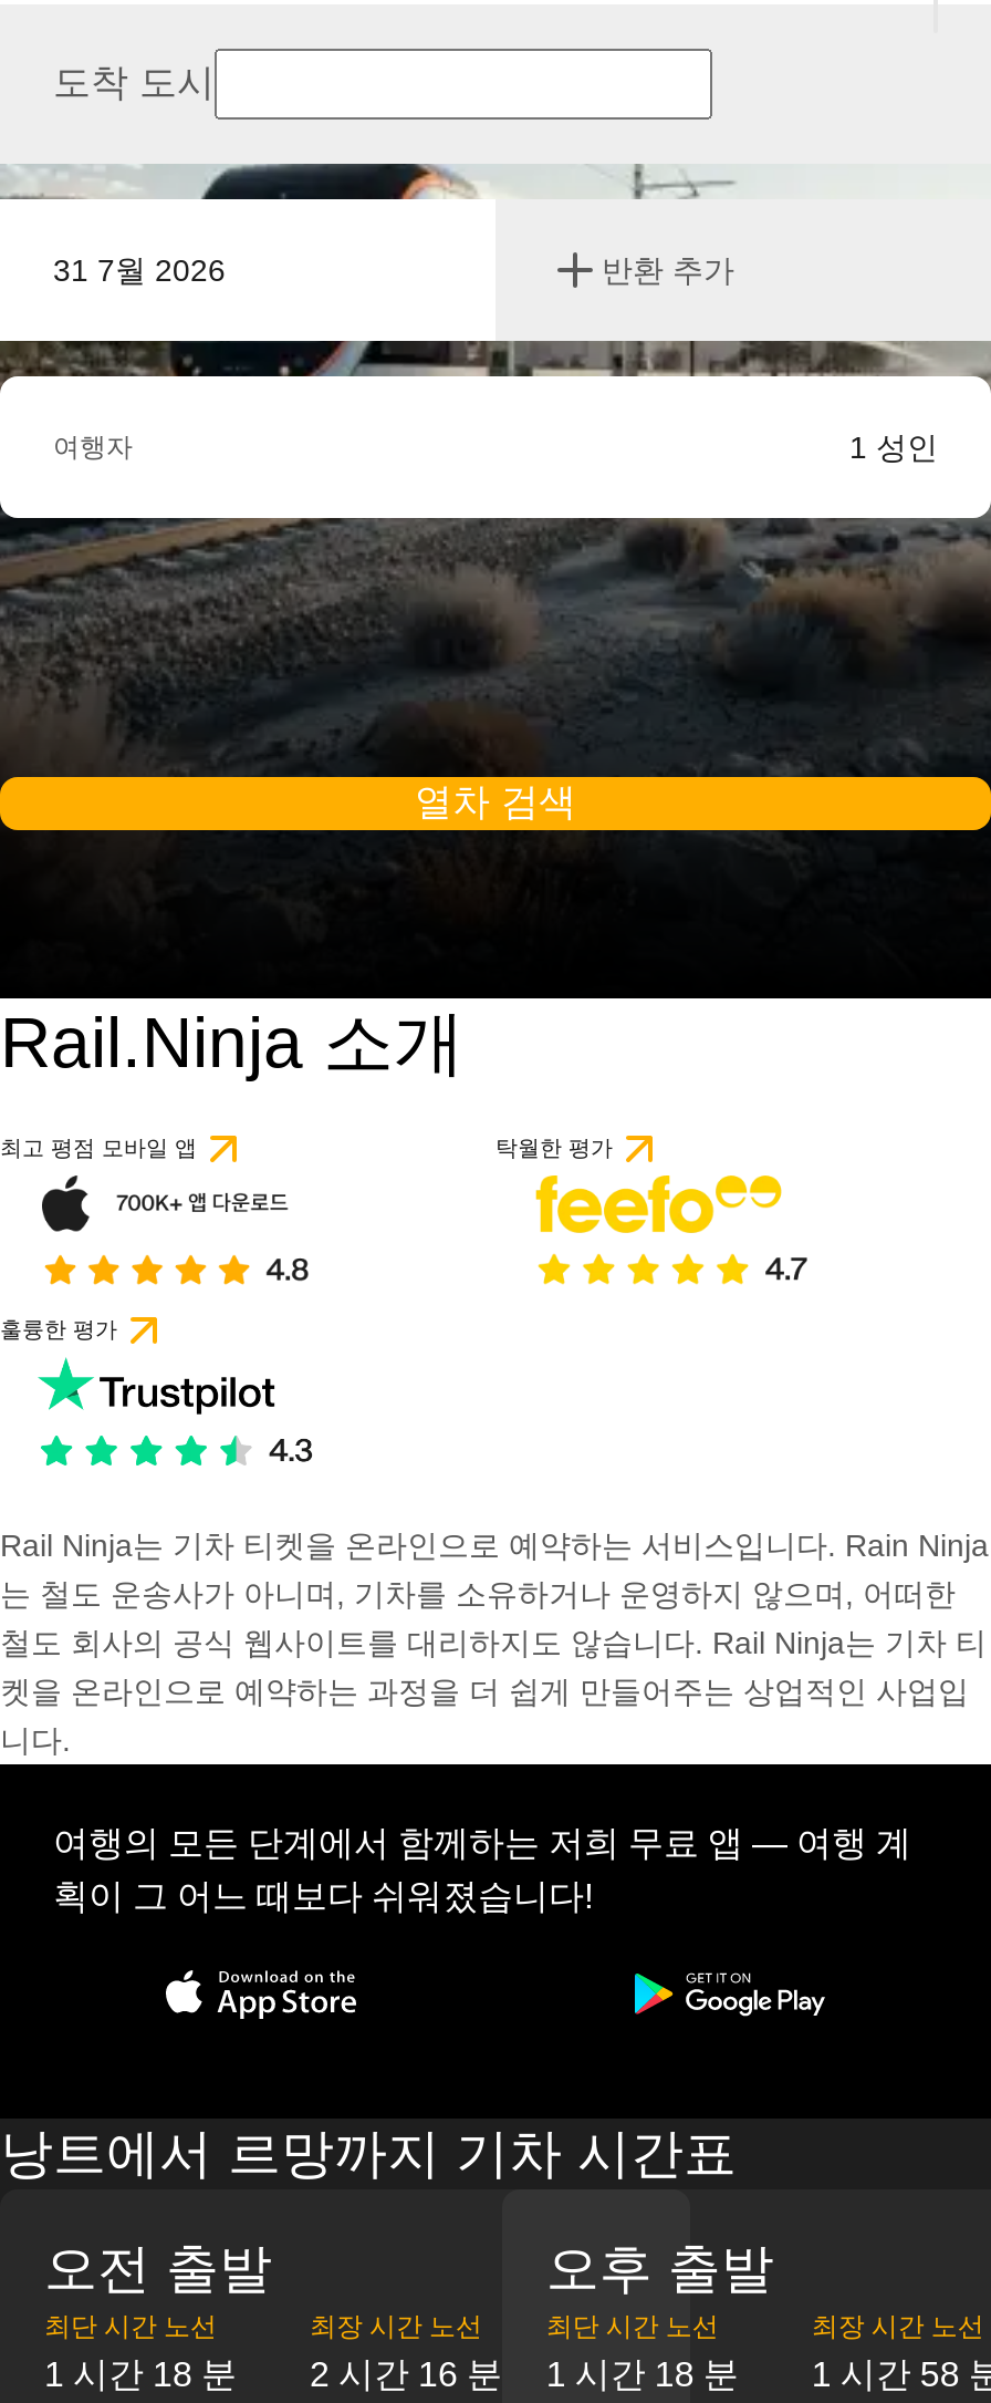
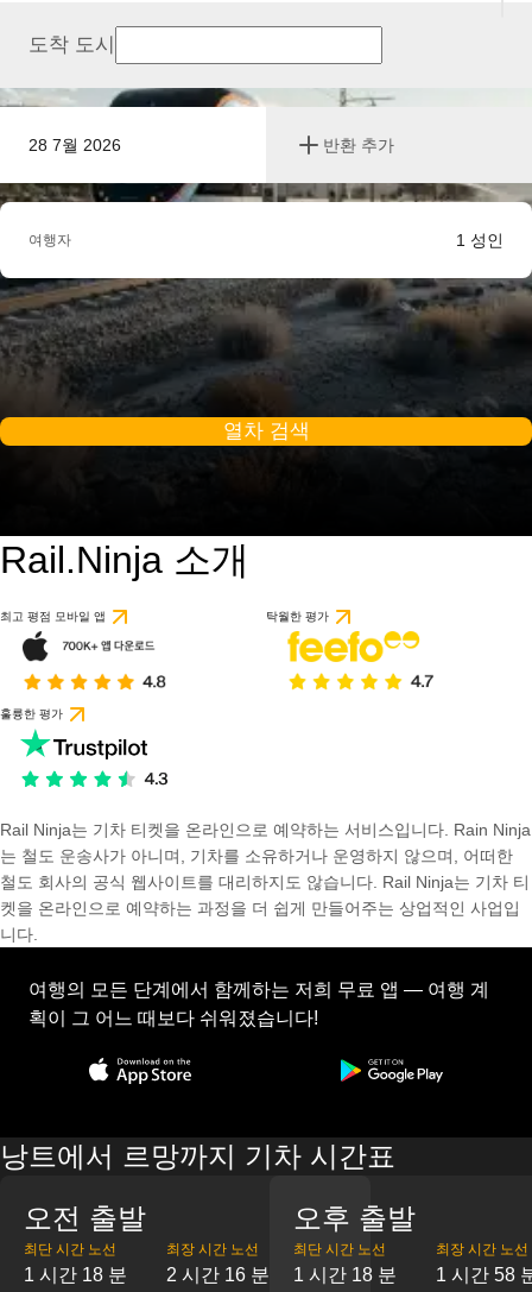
[53,252,226,288] 31 7월 2026 -> [28,135,121,155] 28 7월 2026

